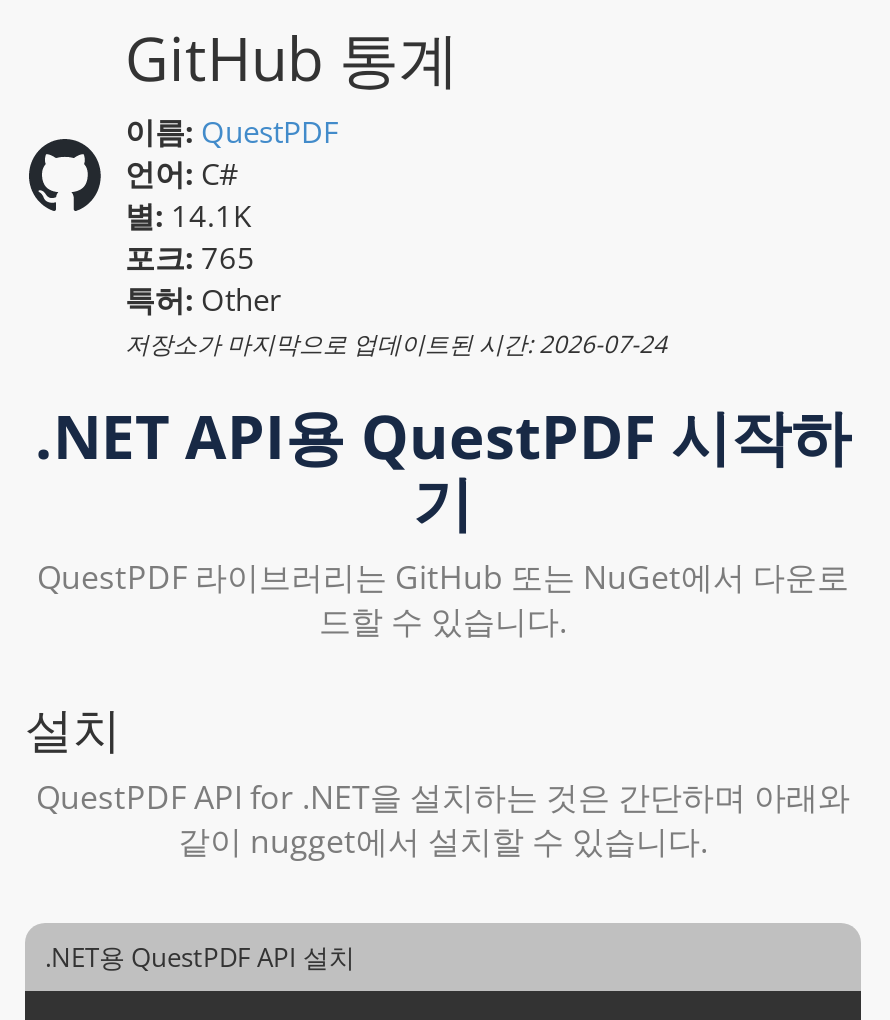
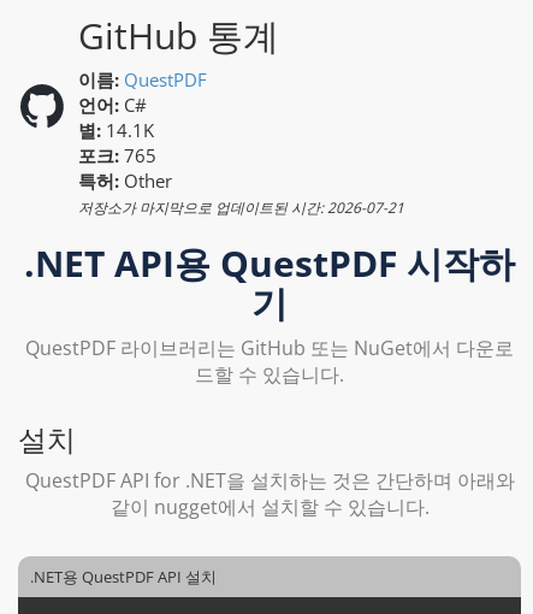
[125,327,667,361] 저장소가 마지막으로 업데이트된 시간:2026-07-24 -> [78,197,404,218] 저장소가 마지막으로 업데이트된 시간:2026-07-21

